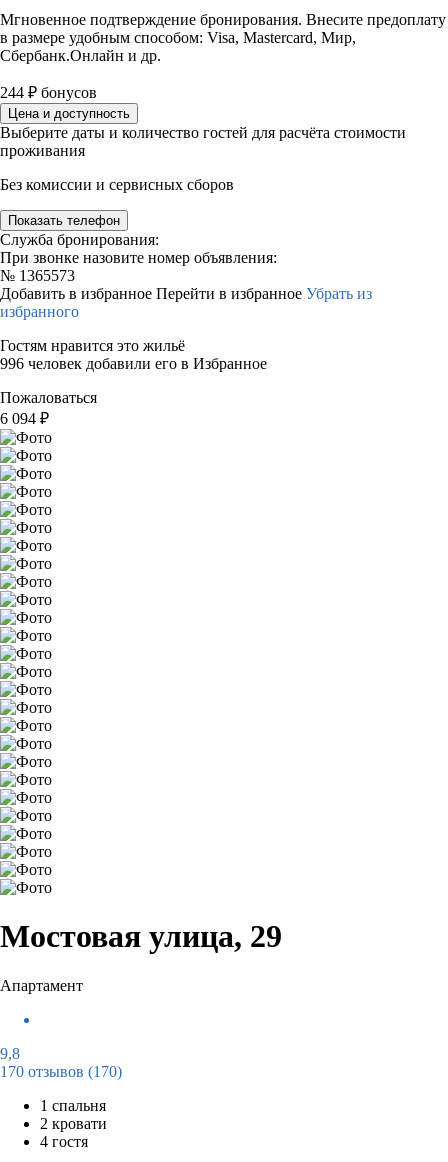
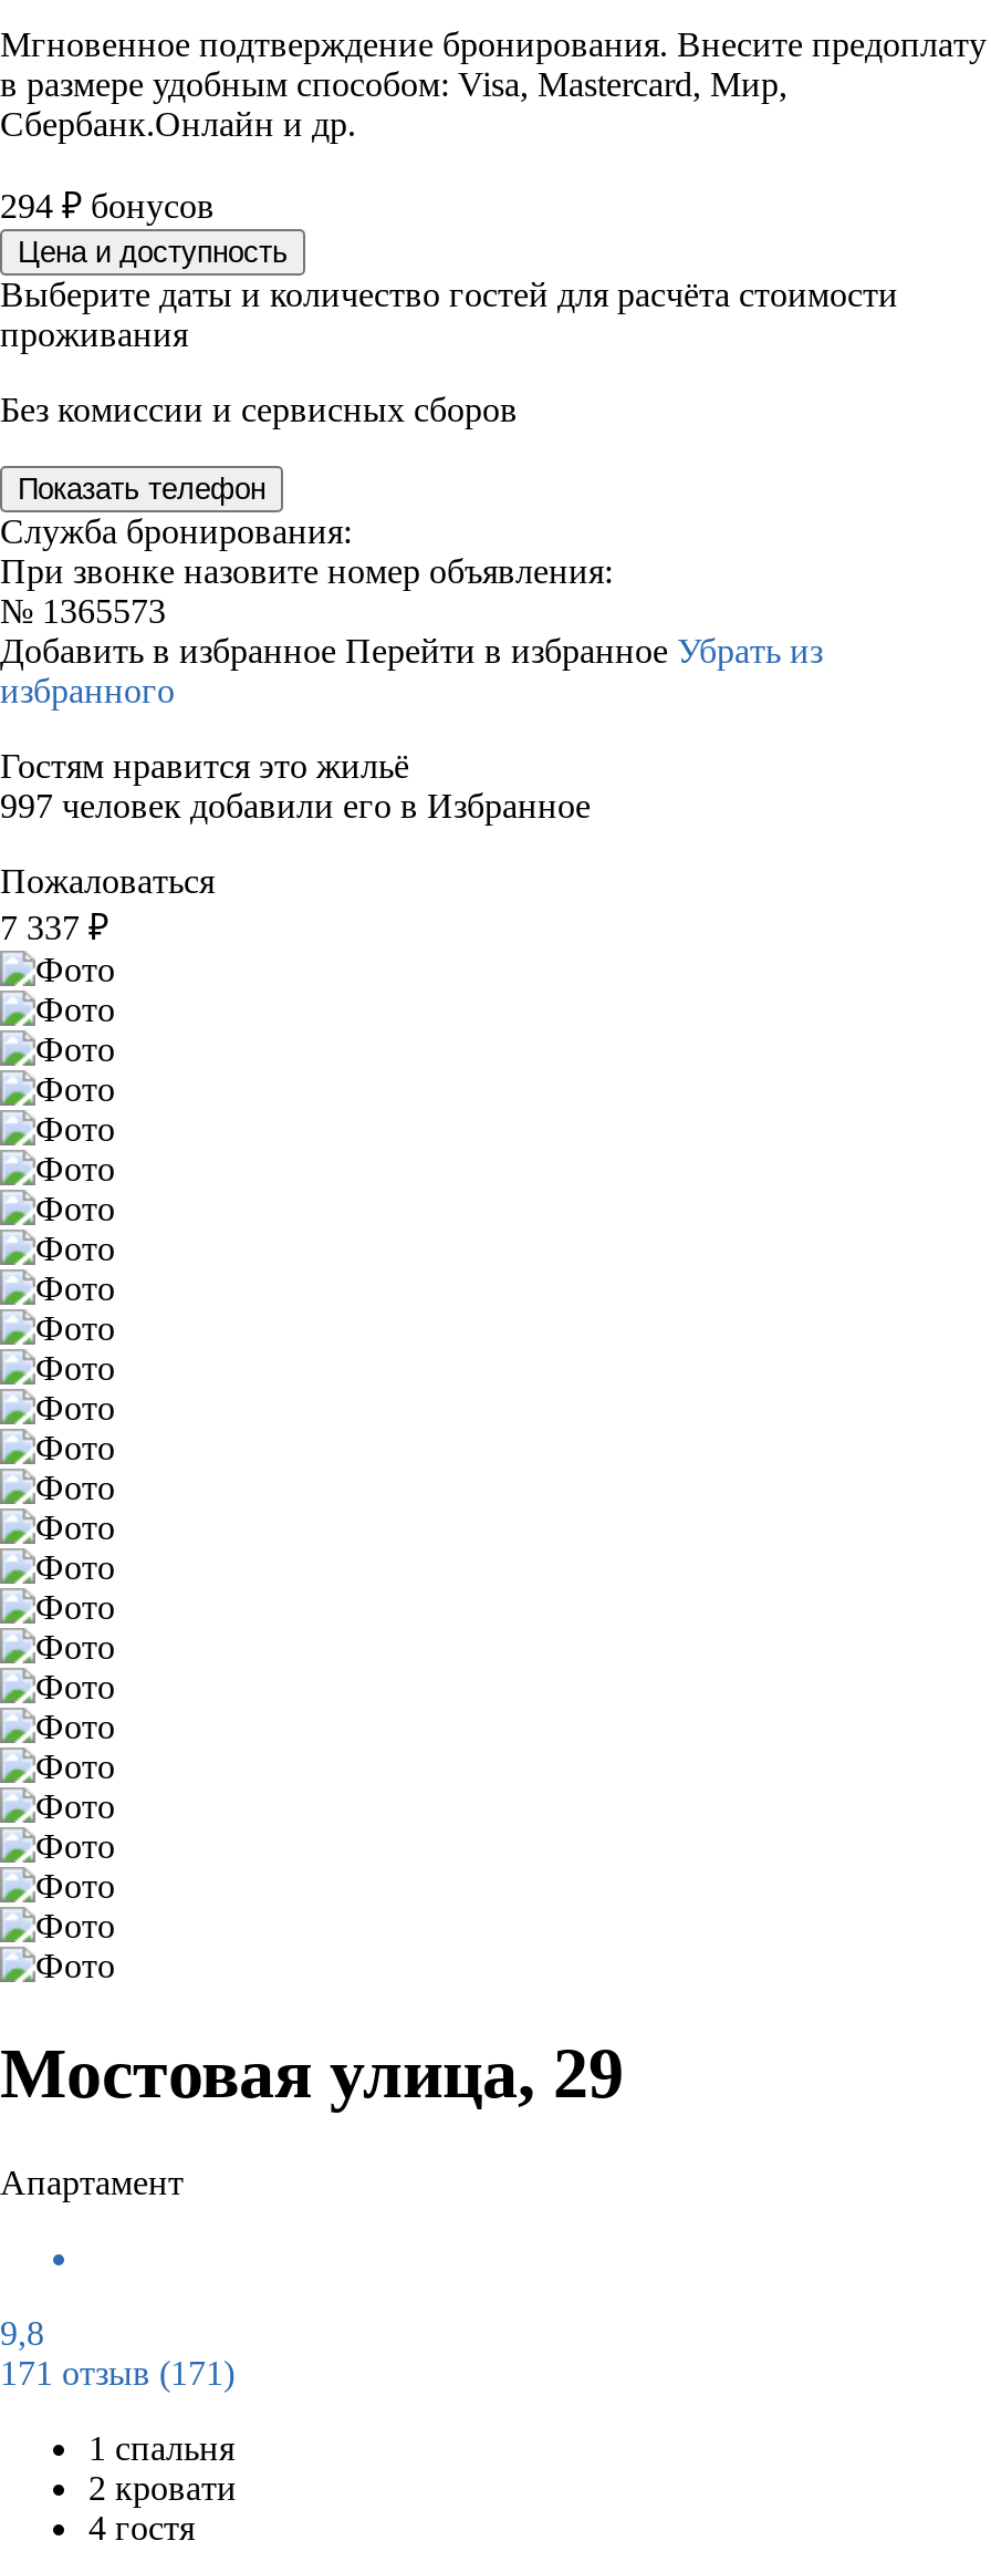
[0,84,97,101] 244 ₽ бонусов -> [0,187,215,225] 294 ₽ бонусов
[0,355,267,372] 996 человек добавили его в Избранное -> [0,787,591,825] 997 человек добавили его в Избранное
[0,410,49,427] 6 094 ₽ -> [0,909,108,946] 7 337 ₽
[0,1063,122,1080] 170 отзывов (170) -> [0,2354,234,2391] 171 отзыв (171)

